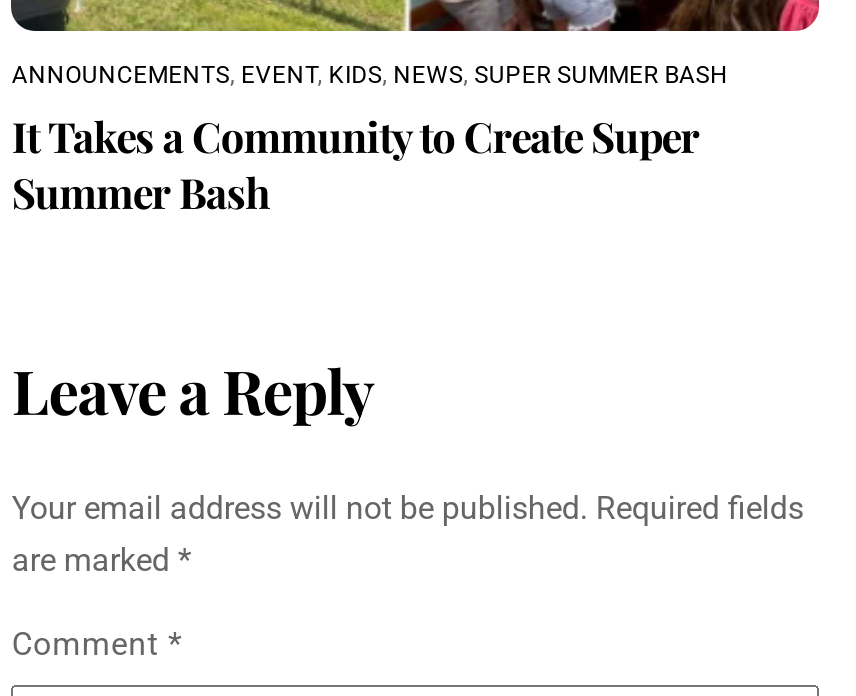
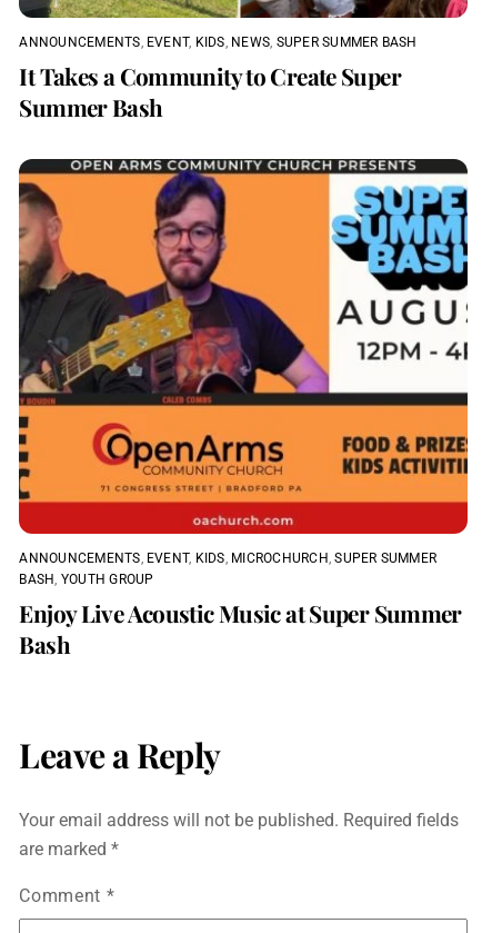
none -> [18,158,469,660] [image] | ANNOUNCEMENTS, EVENT, KIDS, MICROCHURCH, SUPER SUMMER | BASH, YOUTH GROUP | Enjoy Live Acoustic Music at Super Summer | Bash

